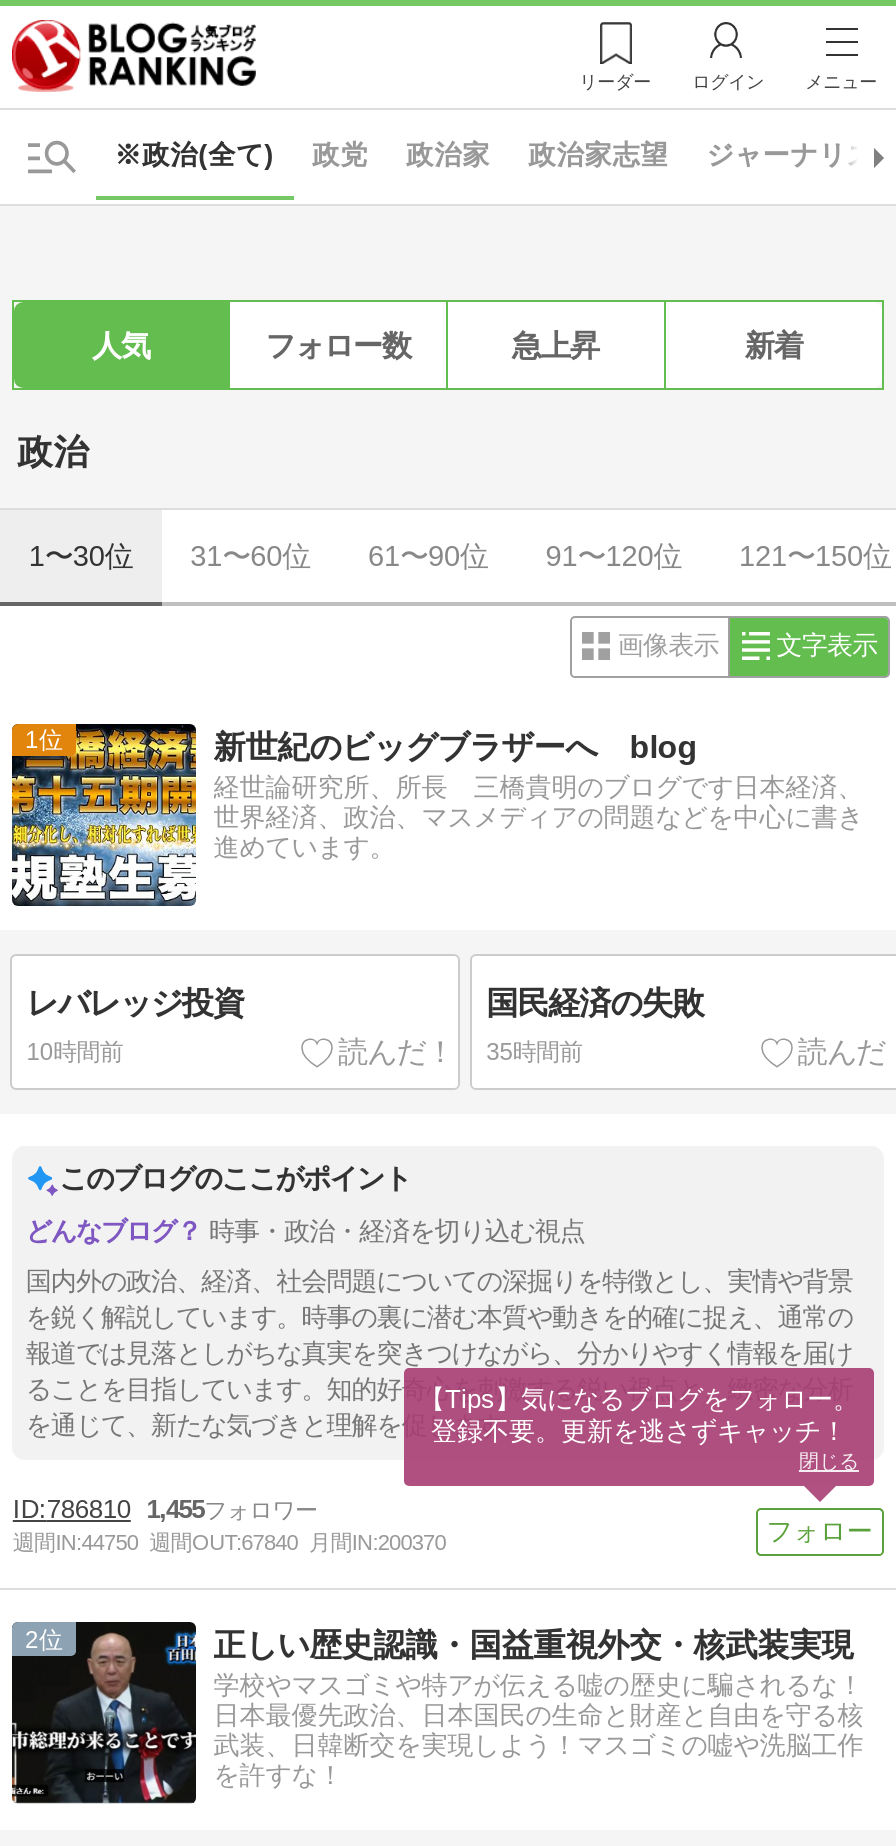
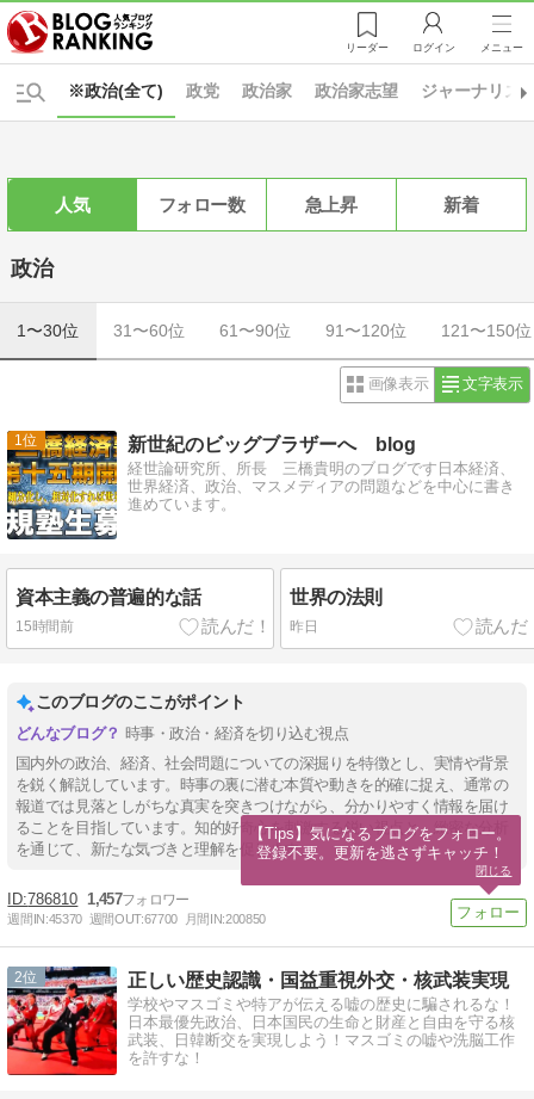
[27,985,244,1019] レバレッジ投資 -> [16,587,201,607] 資本主義の普遍的な話
[486,985,704,1019] 国民経済の失敗 -> [290,587,382,607] 世界の法則
[27,1038,123,1066] 10時間前 -> [16,618,73,635] 15時間前
[486,1038,583,1066] 35時間前 -> [290,618,318,635] 昨日
[47,1494,204,1524] 786810 1,455 -> [28,890,122,908] 786810 1,457
[13,1530,446,1554] 週間IN:44750 週間OUT:67840 月間IN:200370 -> [8,912,266,926] 週間IN:45370 週間OUT:67700 月間IN:200850
[10,1620,198,1806] [image] -> [6,965,118,1076] [image]

